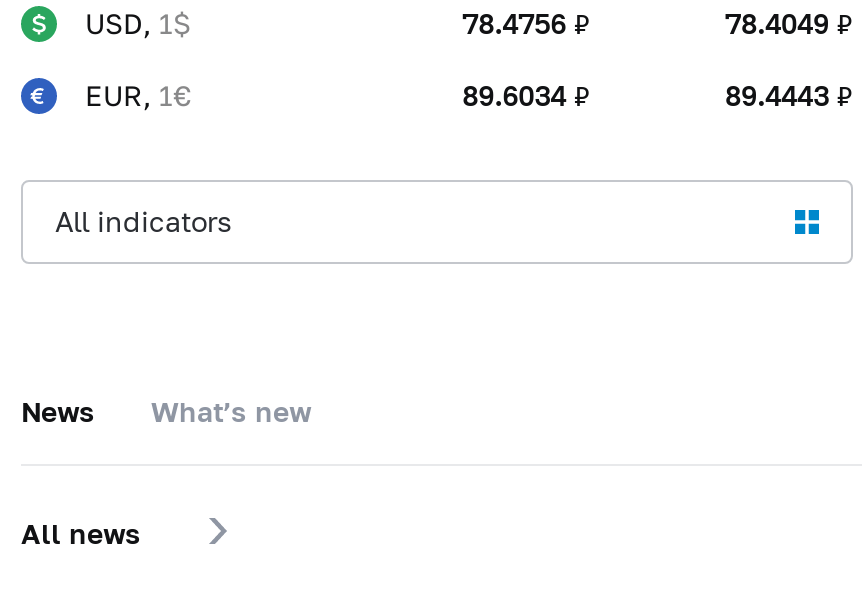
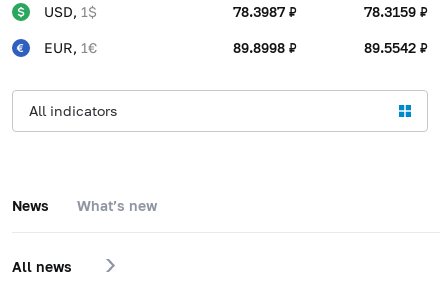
[462,6,590,40] 78.4756 ₽ -> [233,3,297,20] 78.3987 ₽
[725,6,853,40] 78.4049 ₽ -> [364,3,428,20] 78.3159 ₽
[462,78,590,112] 89.6034 ₽ -> [233,39,297,56] 89.8998 ₽
[725,78,853,112] 89.4443 ₽ -> [364,39,428,56] 89.5542 ₽

